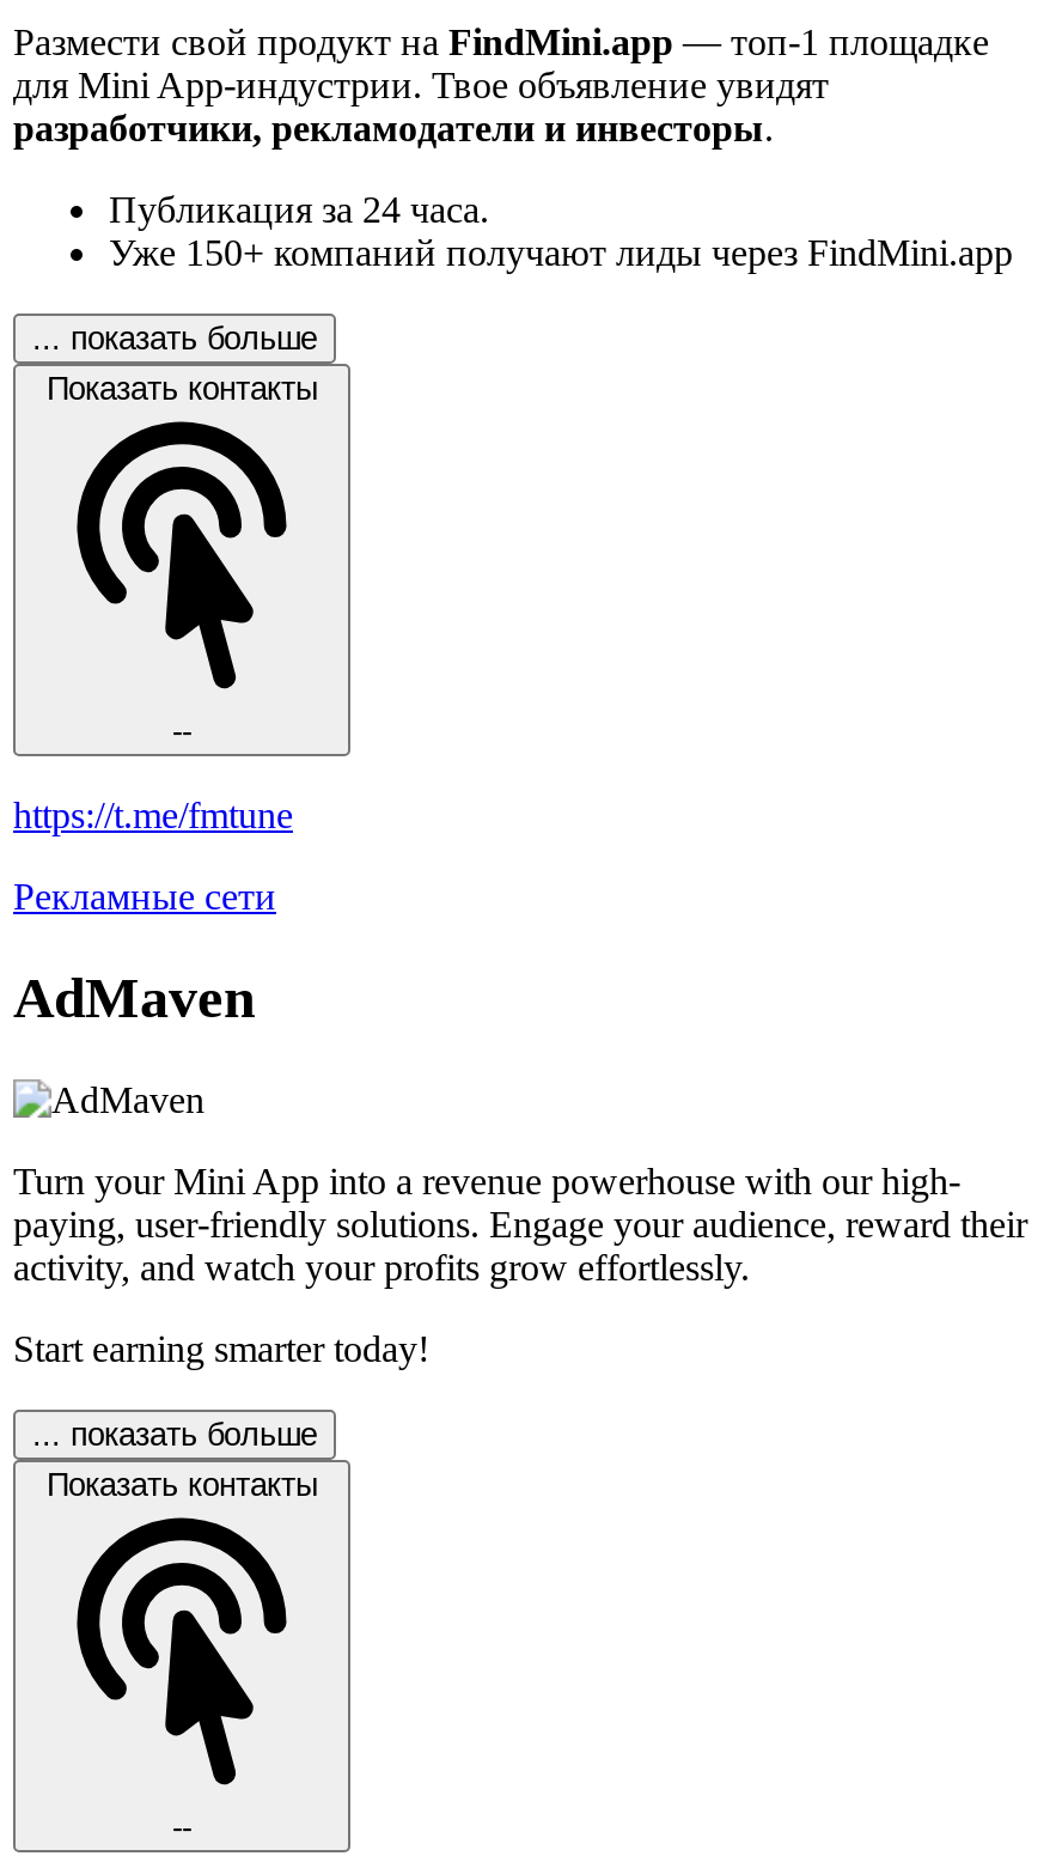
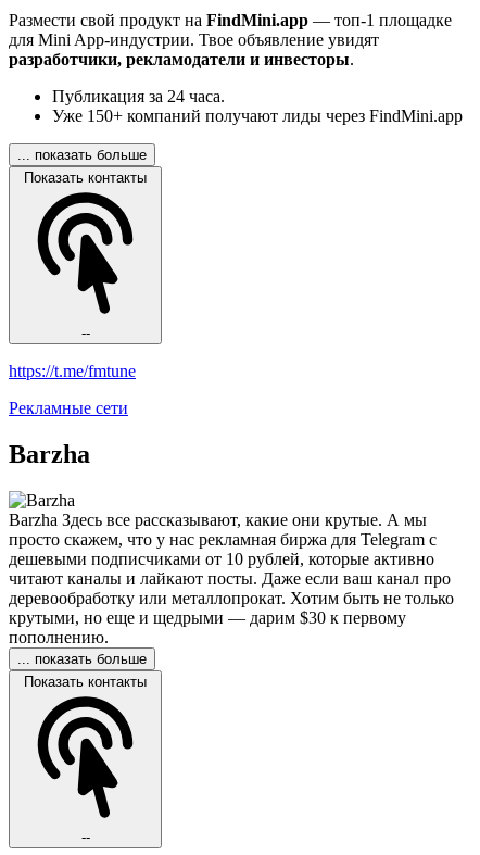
[13,966,1027,1368] AdMaven | Turn your Mini App into a revenue powerhouse with our high- | paying, user-friendly solutions. Engage your audience, reward their | activity, and watch your profits grow effortlessly. | Start earning smarter today! -> [9,440,454,646] Barzha | Barzha Здесь все рассказывают, какие они крутые. А мы | просто скажем, что у нас рекламная биржа для Telegram с | дешевыми подписчиками от 10 рублей, которые активно | читают каналы и лайкают посты. Даже если ваш канал про | деревообработку или металлопрокат. Хотим быть не только | крутыми, но еще и щедрыми — дарим $30 к первому | пополнению.

